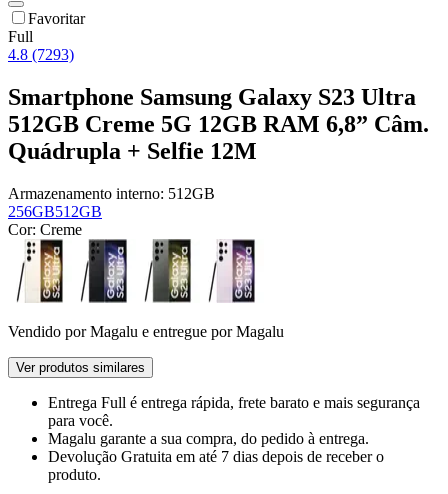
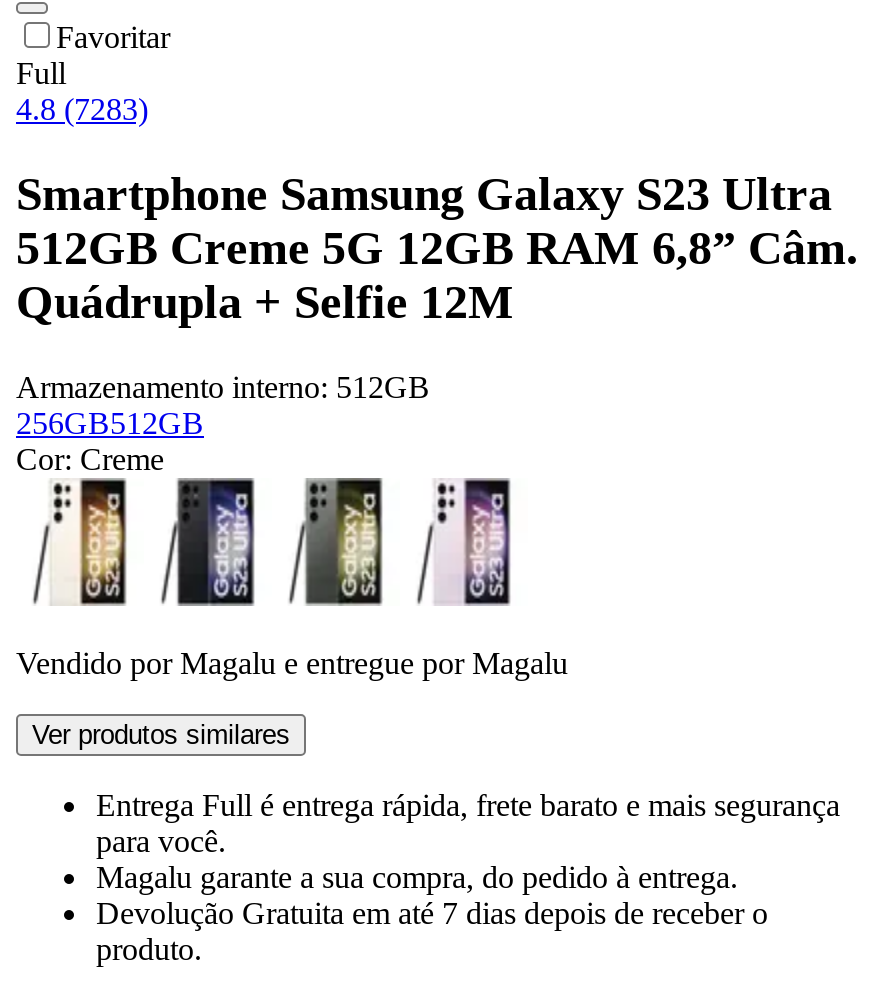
[8,46,74,63] 4.8 (7293) -> [16,93,148,127] 4.8 (7283)

